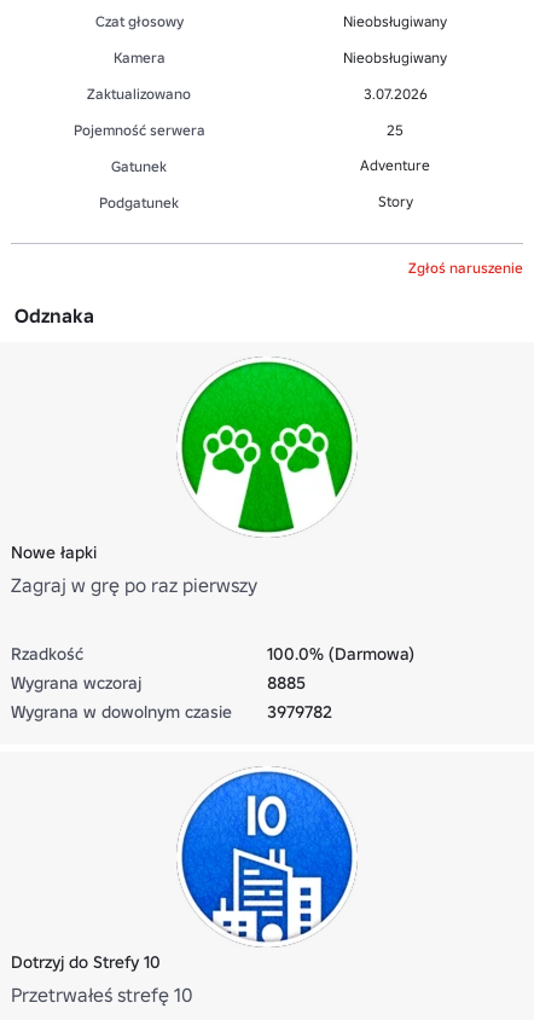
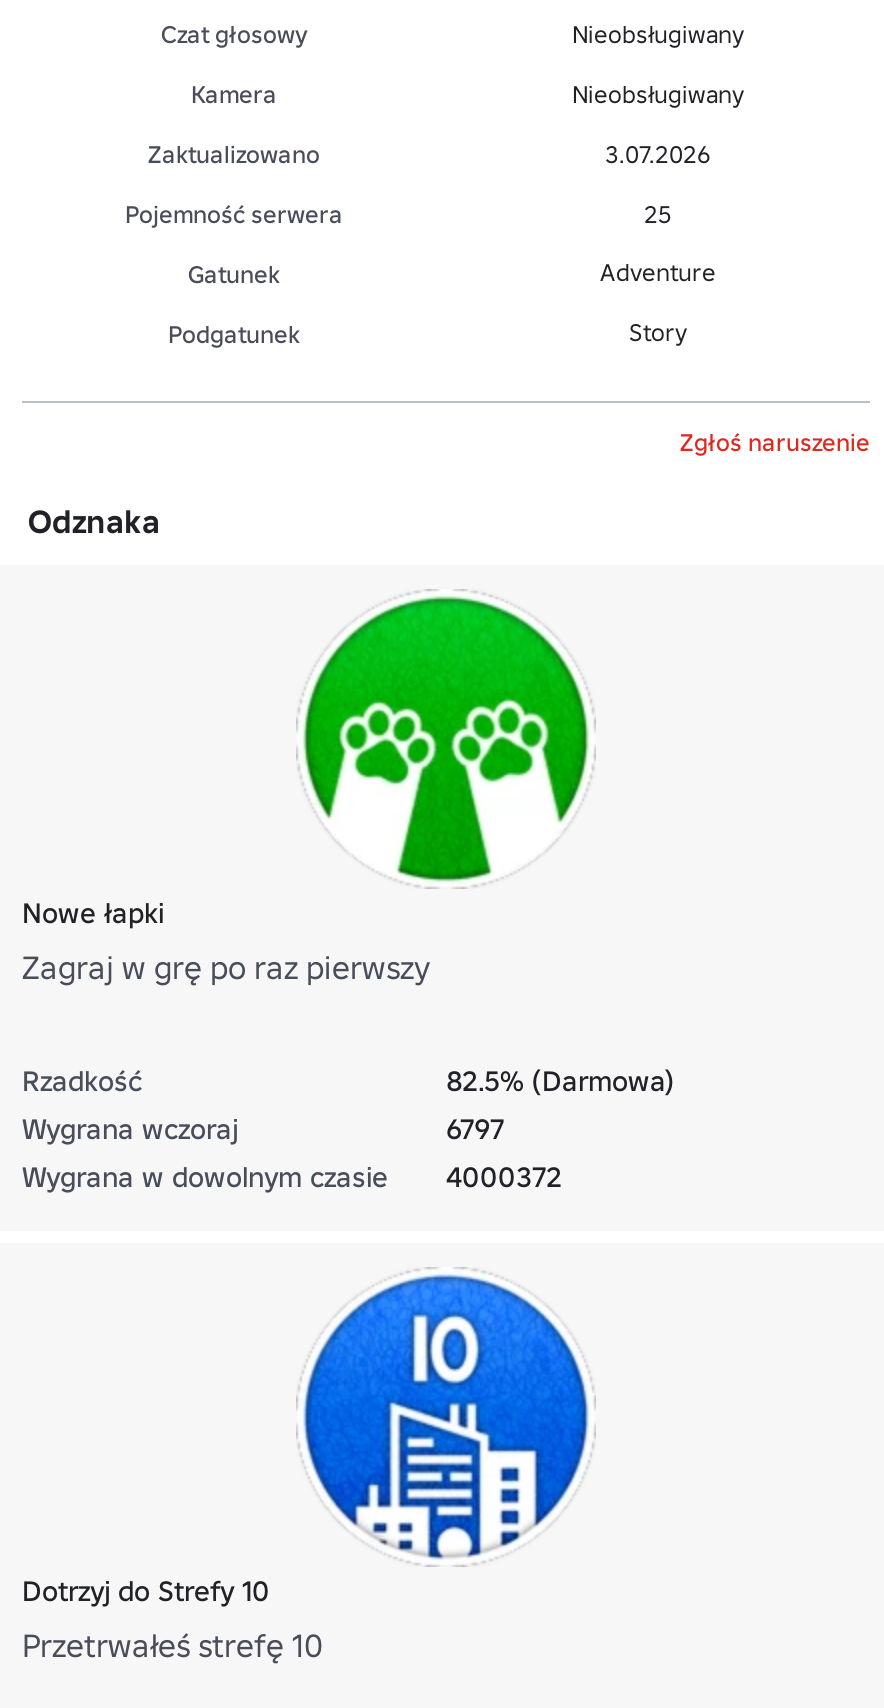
[267,642,414,664] 100.0% (Darmowa) -> [446,1062,674,1098] 82.5% (Darmowa)
[267,671,306,693] 8885 -> [446,1110,504,1146] 6797
[11,700,332,722] Wygrana w dowolnym czasie 3979782 -> [22,1158,562,1194] Wygrana w dowolnym czasie 4000372

